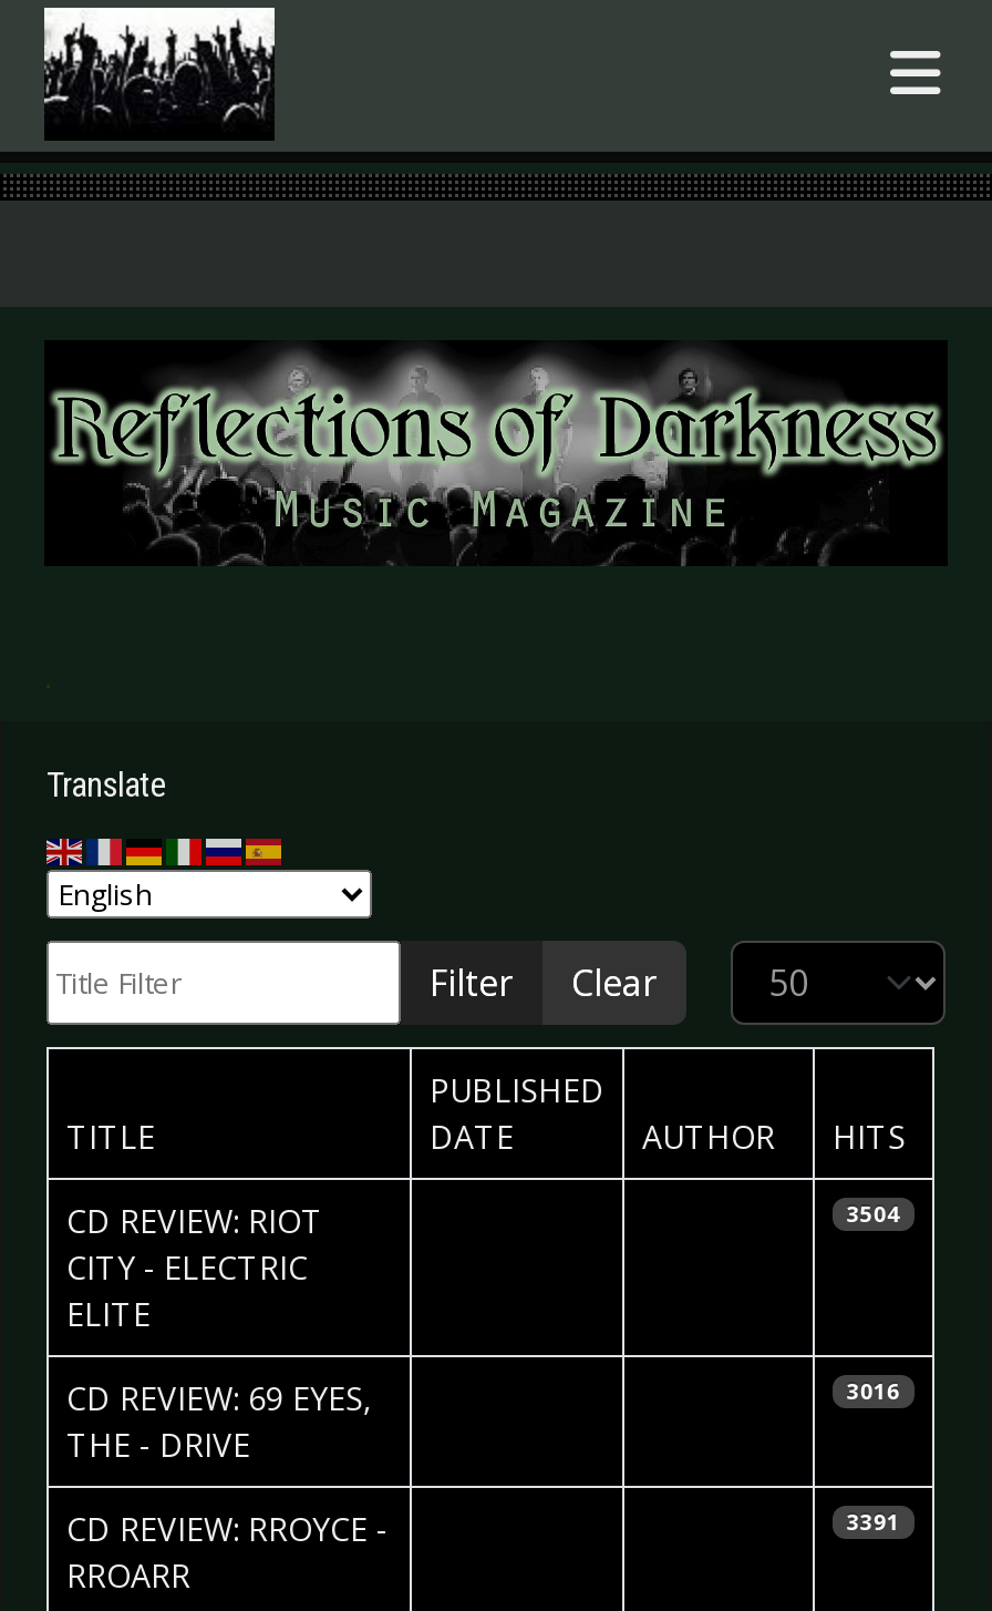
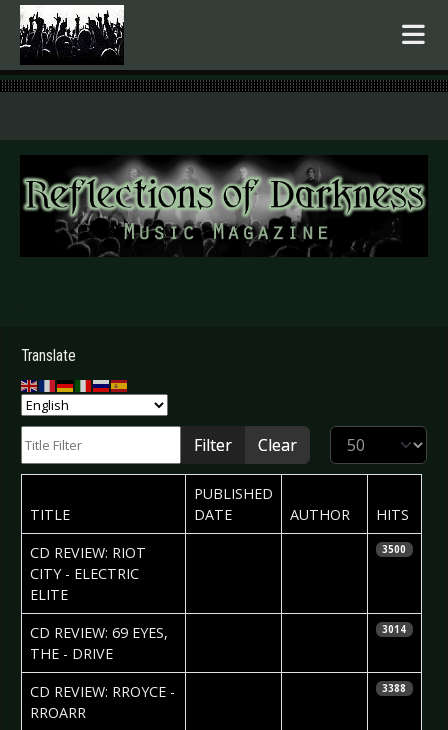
[847,1200,900,1229] 3504 -> [382,543,406,556] 3500
[847,1377,900,1406] 3016 -> [382,623,406,636] 3014
[847,1508,900,1537] 3391 -> [382,682,406,695] 3388

